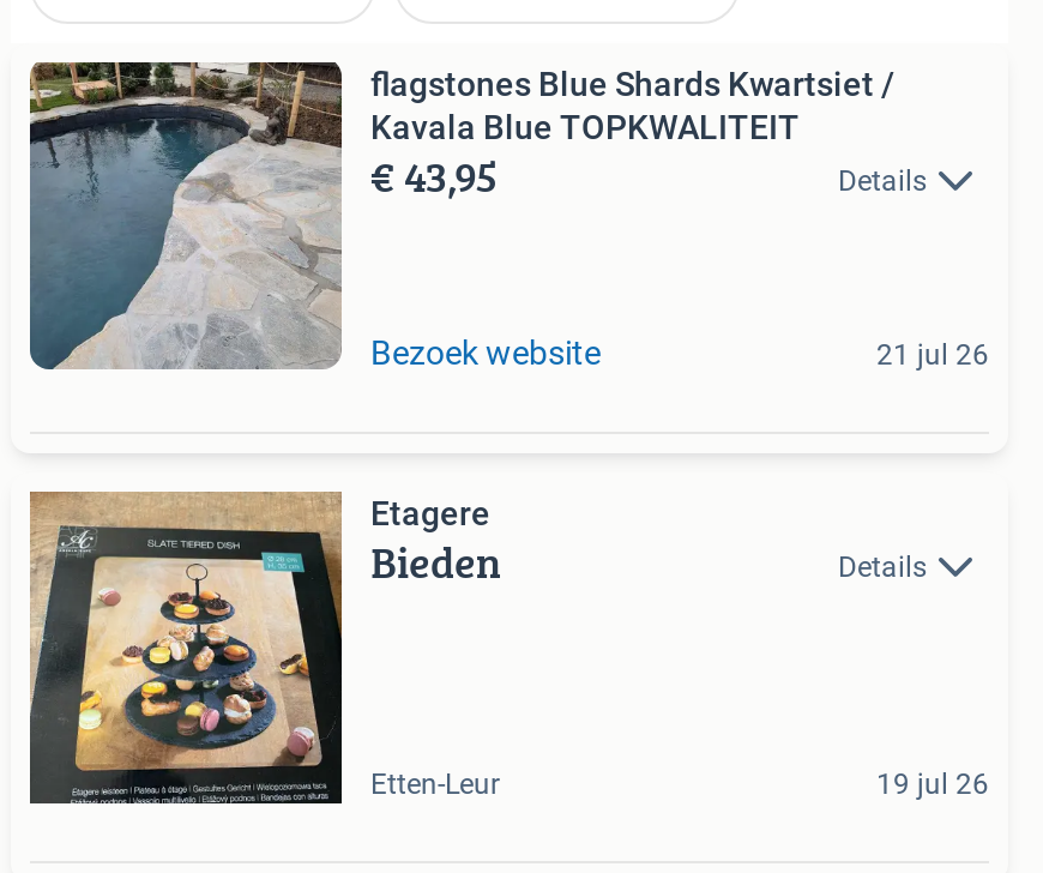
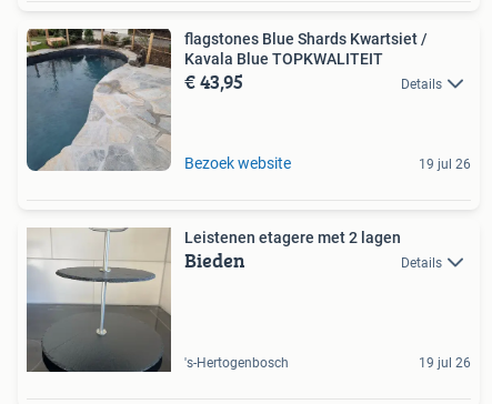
[876,337,989,371] 21 jul 26 -> [419,156,471,172] 19 jul 26
[30,492,490,806] [image] | Etagere -> [26,228,401,373] [image] | Leistenen etagere met 2 lagen
[370,767,500,800] Etten-Leur -> [184,355,289,370] 's-Hertogenbosch

